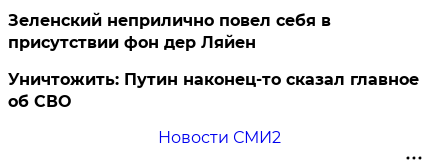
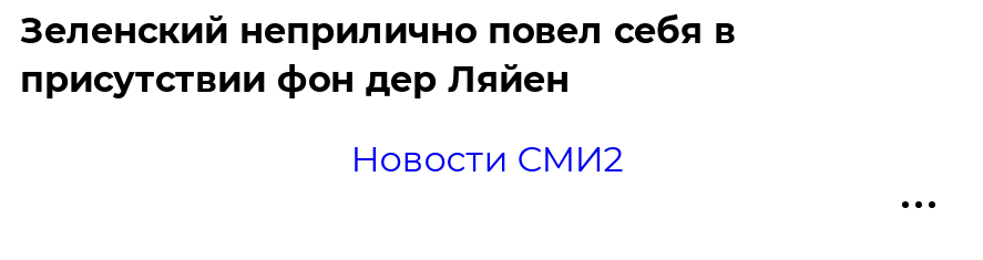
[8,70,419,111] Уничтожить: Путин наконец-то сказал главное | об СВО -> none

